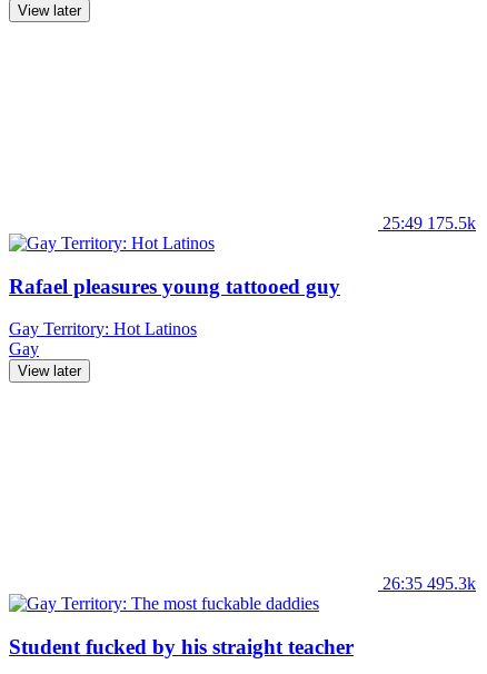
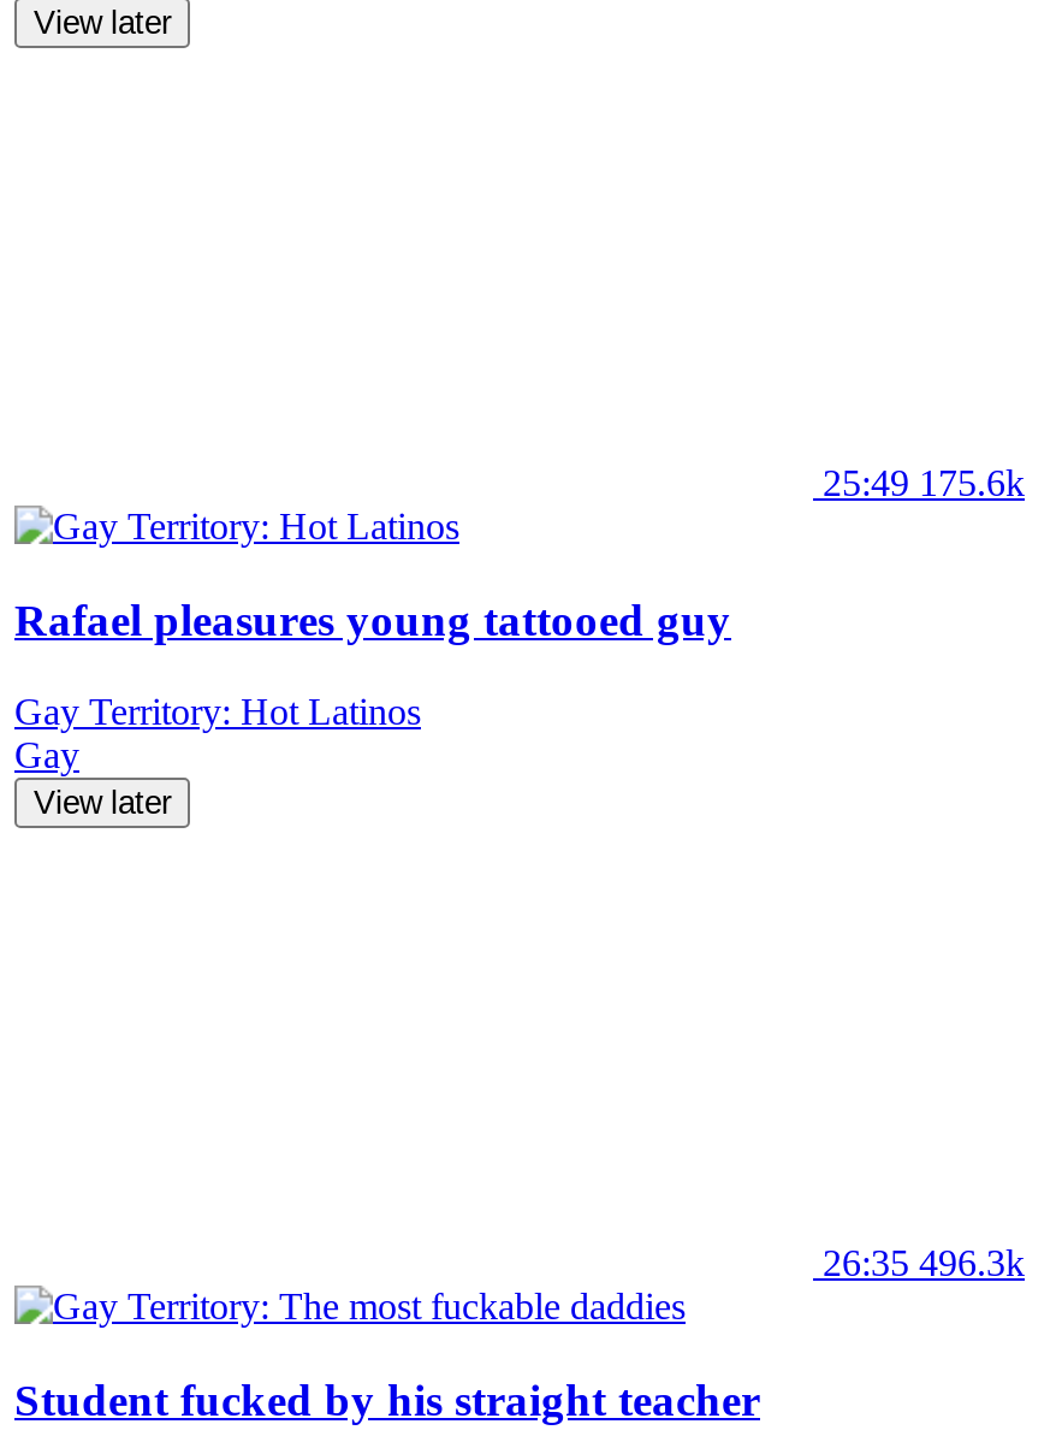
[382,213,476,232] 25:49 175.5k -> [823,462,1025,503] 25:49 175.6k
[382,574,476,593] 26:35 495.3k -> [823,1243,1025,1284] 26:35 496.3k

